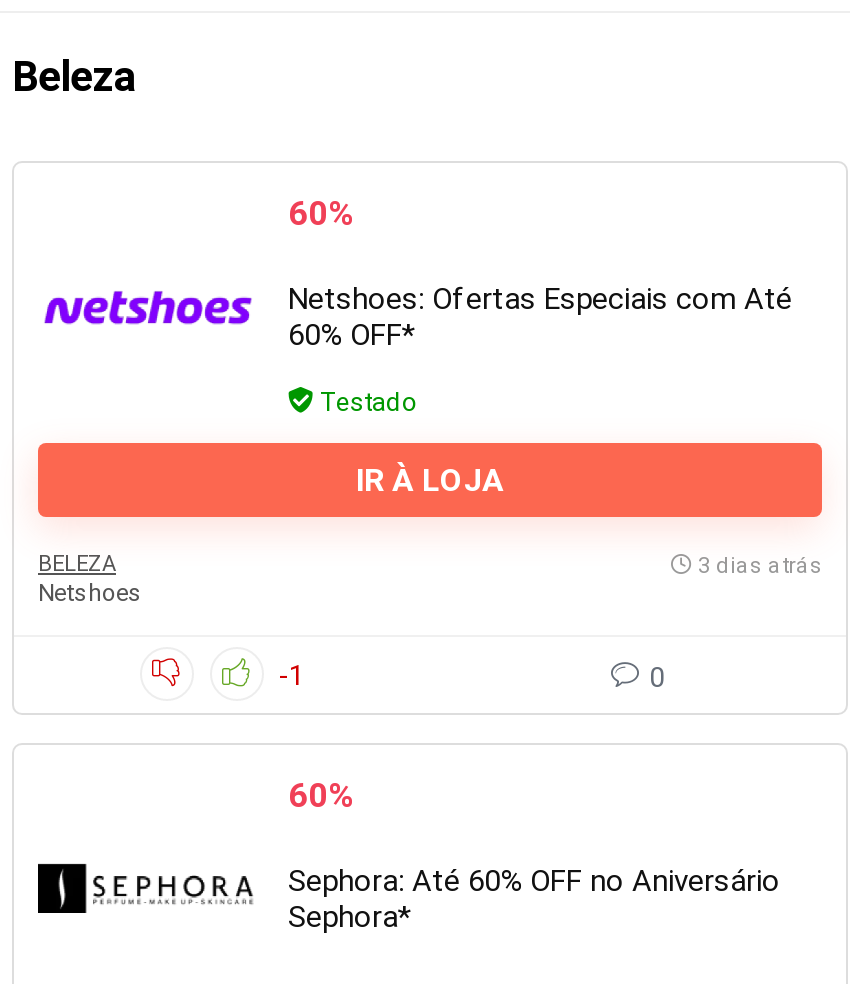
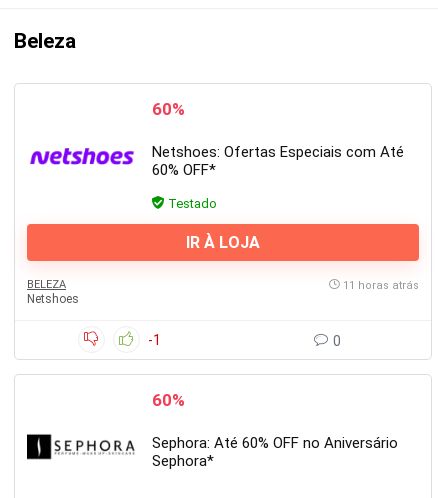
[698,553,822,579] 3 dias atrás -> [343,279,419,292] 11 horas atrás

